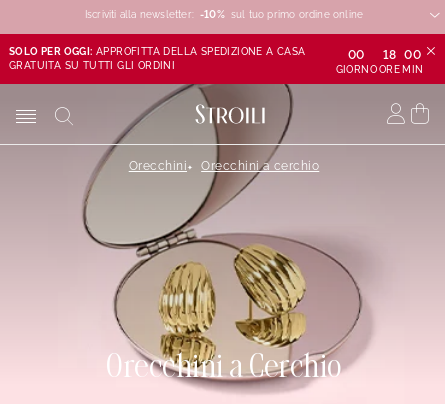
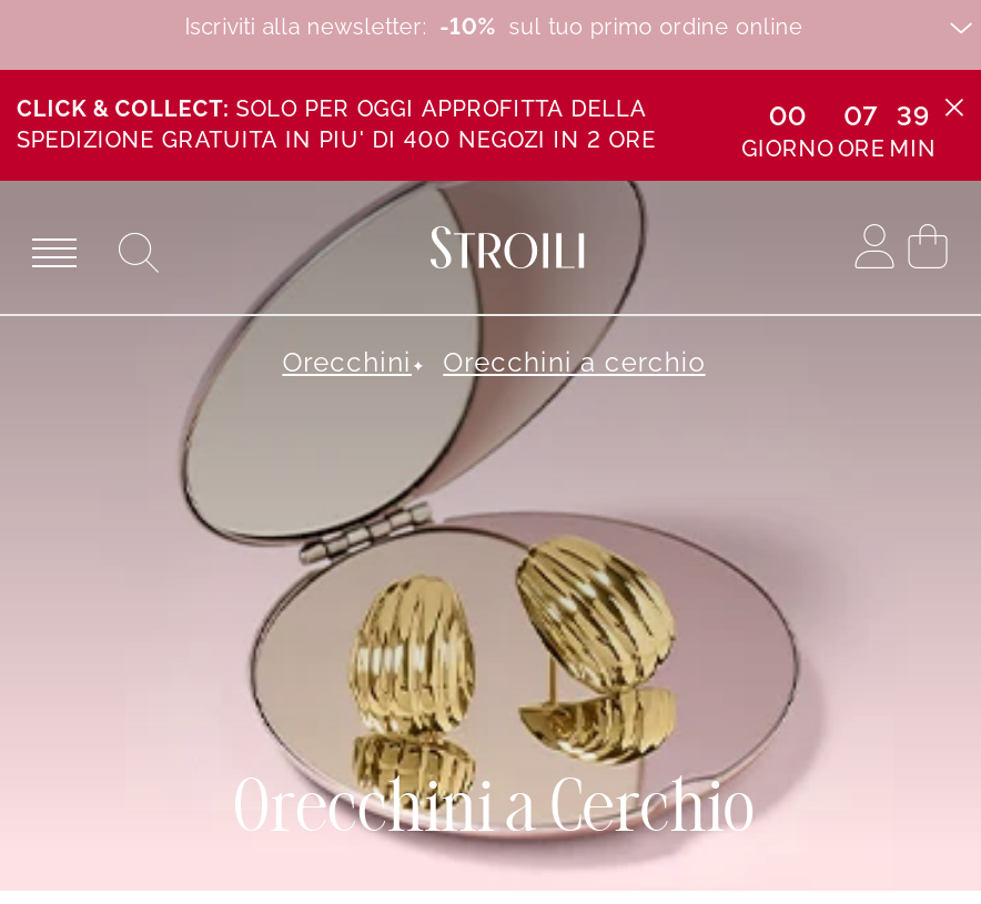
[9,46,306,71] SOLO PER OGGI: APPROFITTA DELLA SPEDIZIONE A CASA | GRATUITA SU TUTTI GLI ORDINI -> [17,97,663,152] CLICK & COLLECT: SOLO PER OGGI APPROFITTA DELLA | SPEDIZIONE GRATUITA IN PIU' DI 400 NEGOZI IN 2 ORE
[383,47,397,61] 18 -> [844,100,879,131] 07
[404,47,421,61] 00 -> [896,100,930,131] 39

